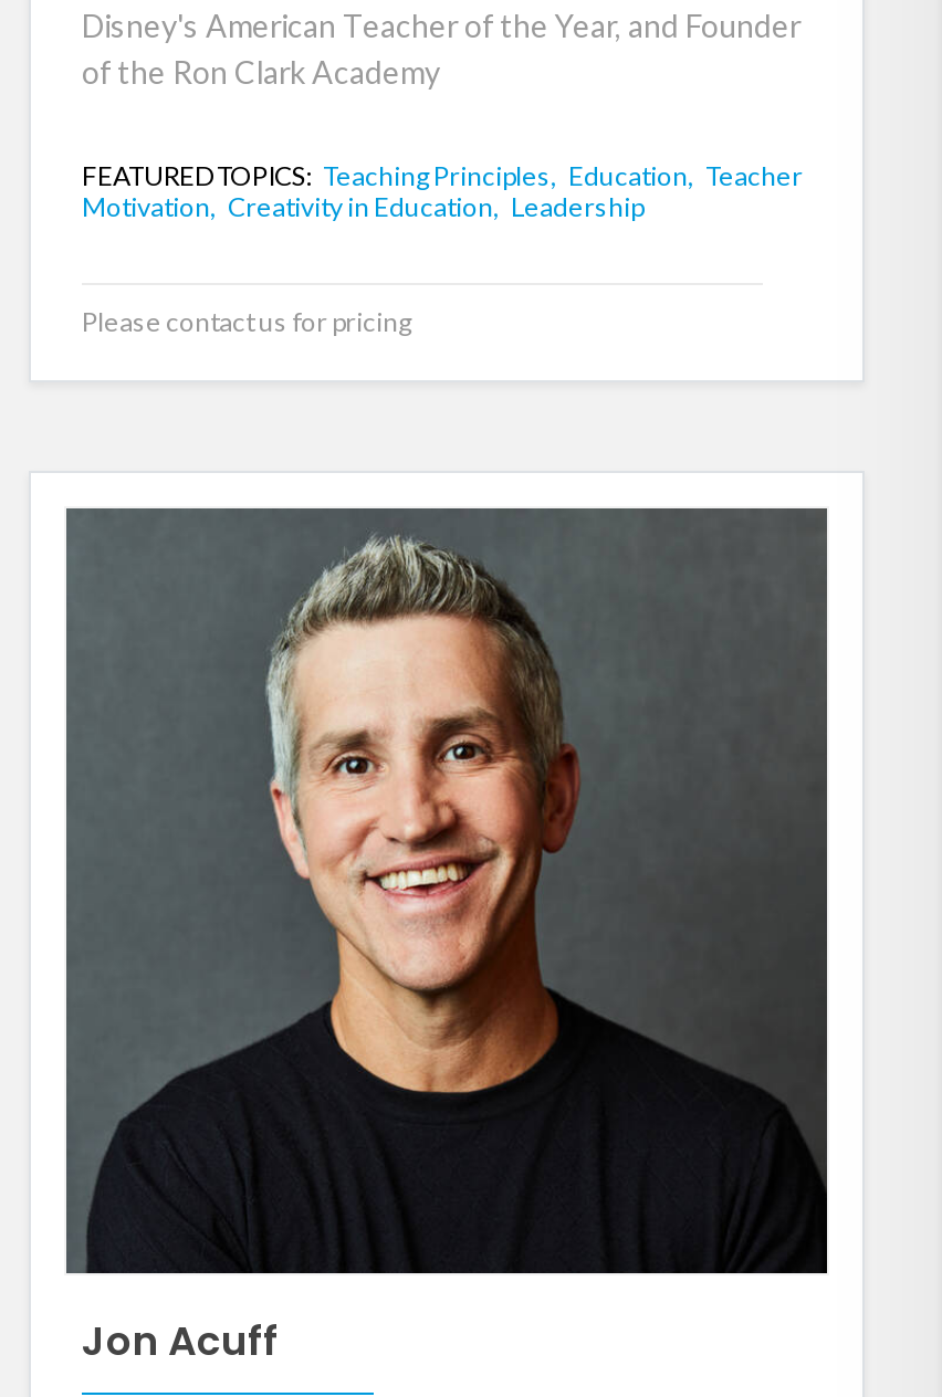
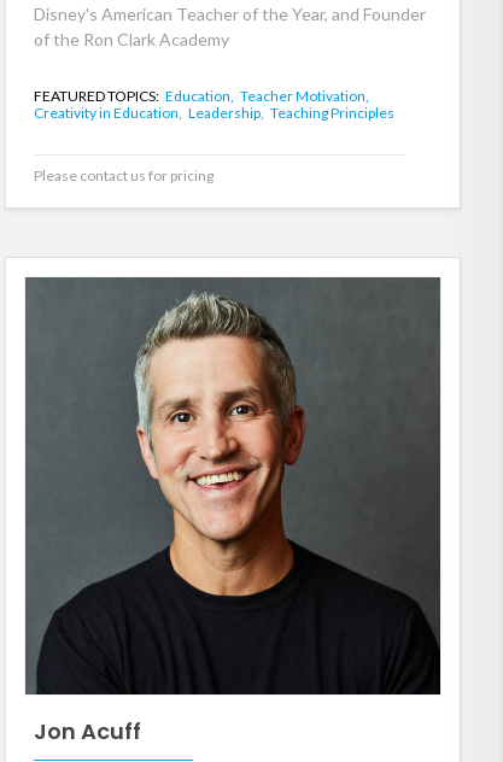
[82,158,803,222] FEATURED TOPICS: Teaching Principles, Education, Teacher | Motivation, Creativity in Education, Leadership -> [34,86,394,121] FEATURED TOPICS: Education, Teacher Motivation, | Creativity in Education, Leadership, Teaching Principles

